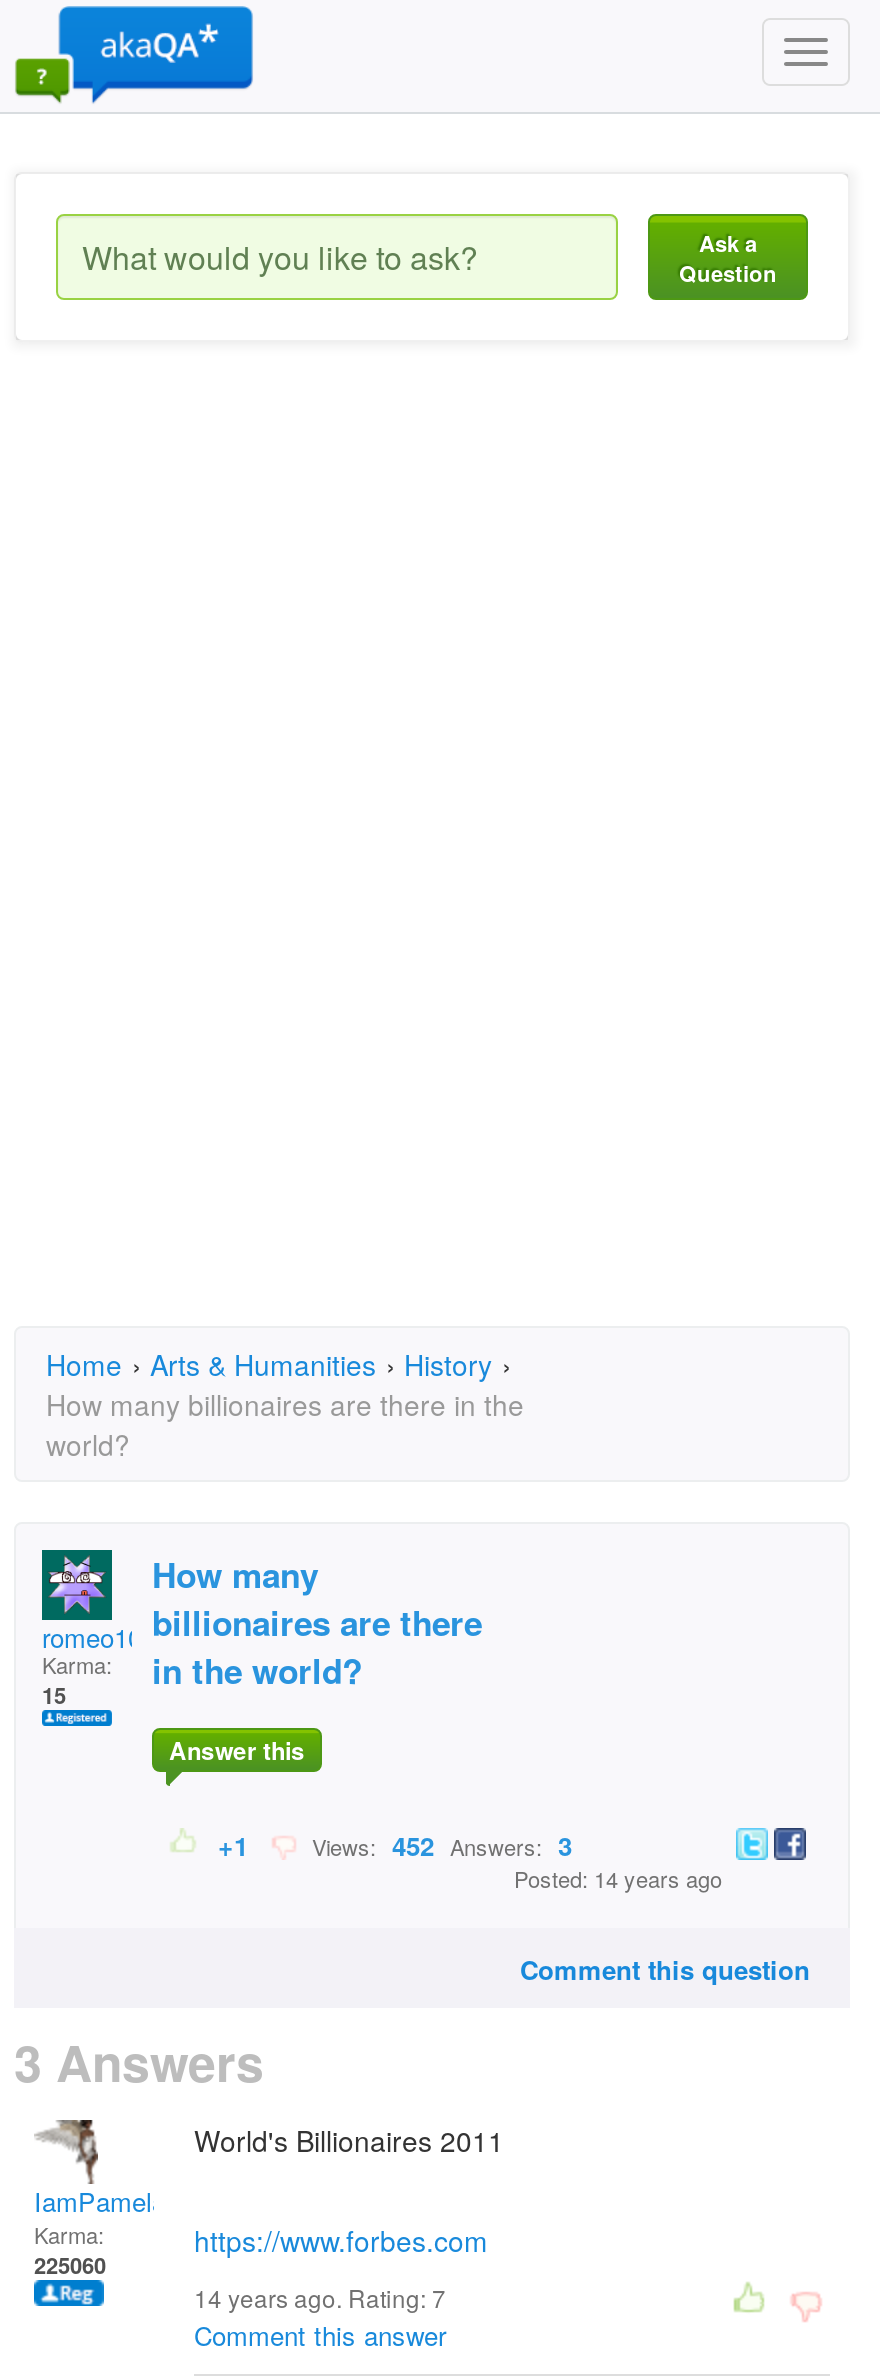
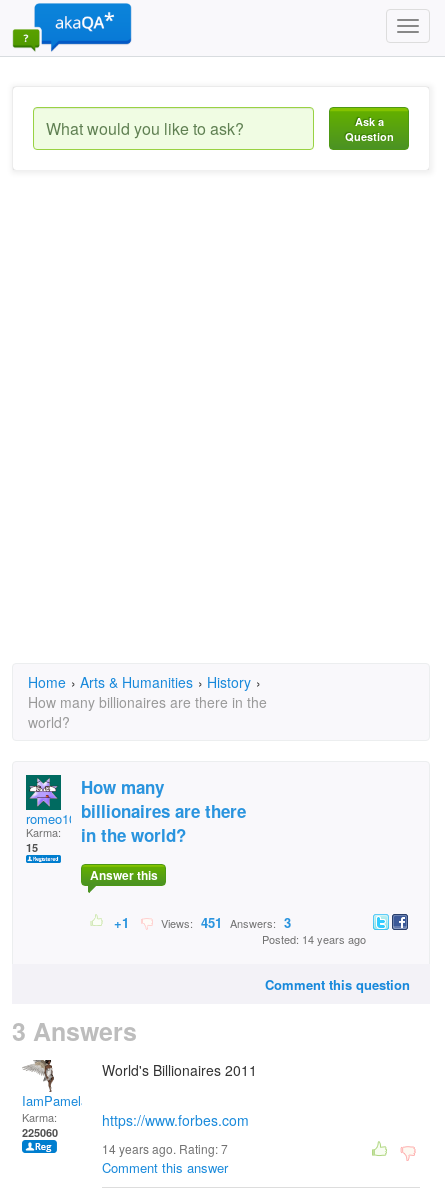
[300,1826,572,1864] Views: 452 Answers: 3 -> [155,913,291,932] Views: 451 Answers: 3

